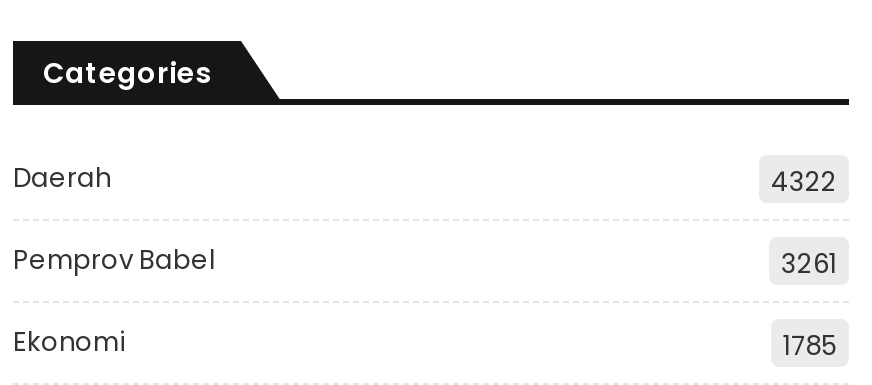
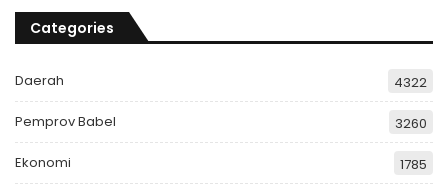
[781,245,837,283] 3261 -> [395,114,427,133] 3260

